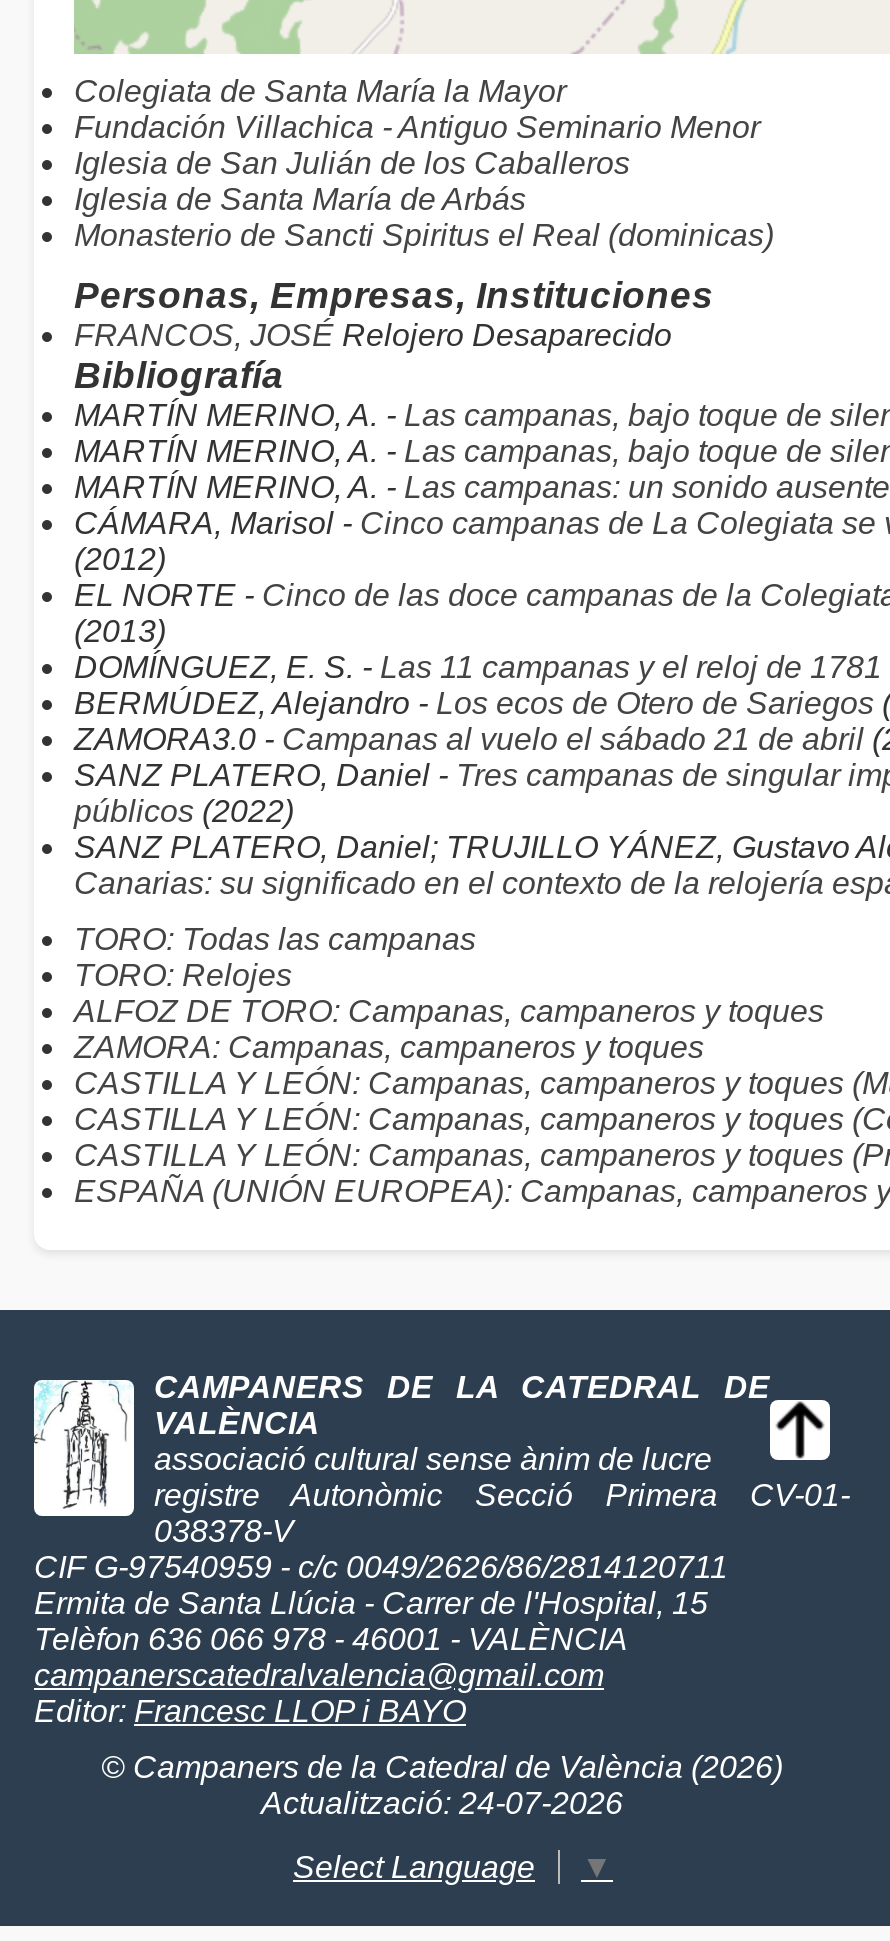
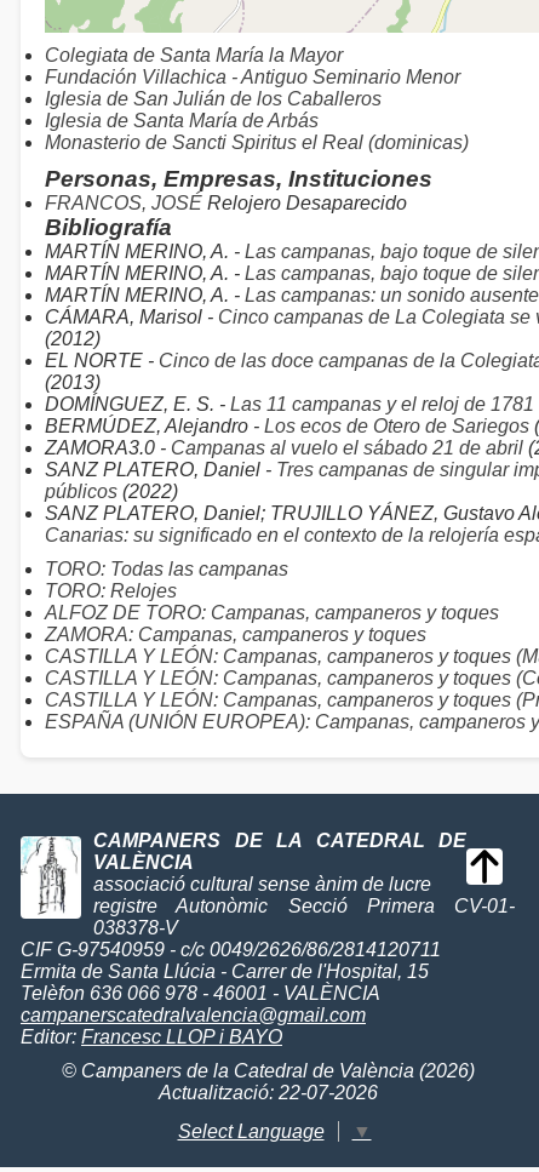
[261,1786,623,1820] Actualització: 24-07-2026 -> [158,1082,377,1103] Actualització: 22-07-2026

